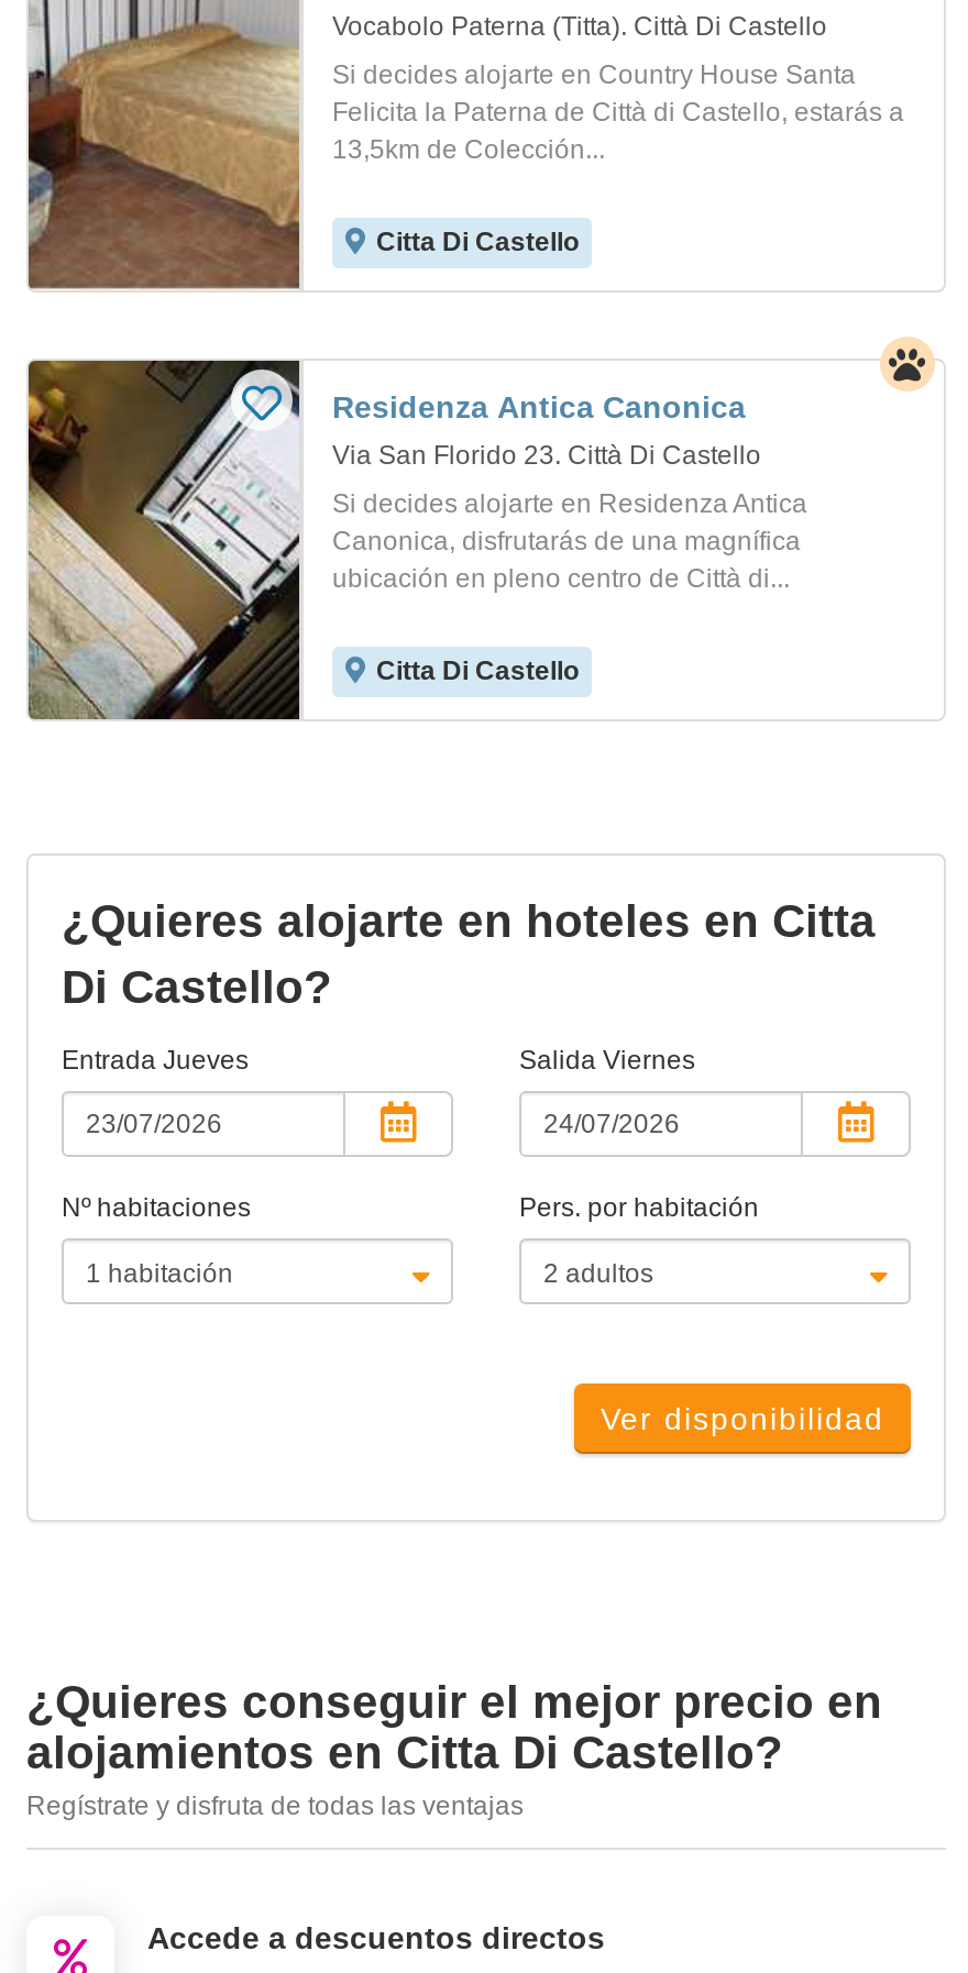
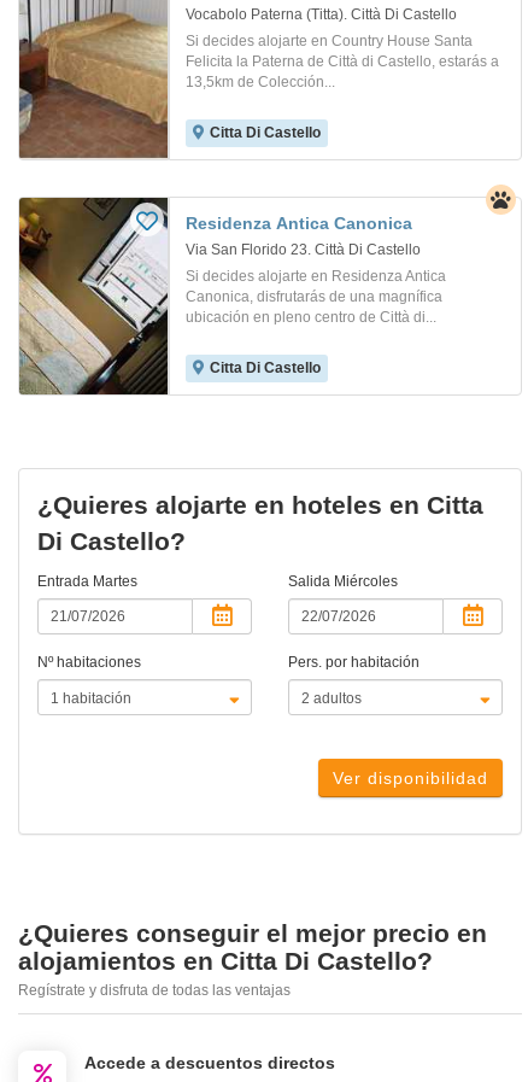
[62,1045,249,1076] Entrada Jueves -> [37,573,137,590] Entrada Martes
[519,1045,695,1076] Salida Viernes -> [288,573,398,590] Salida Miércoles

